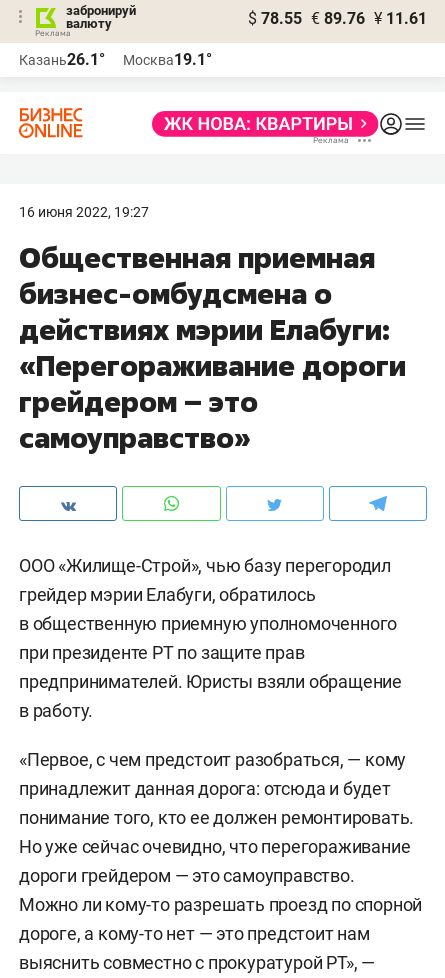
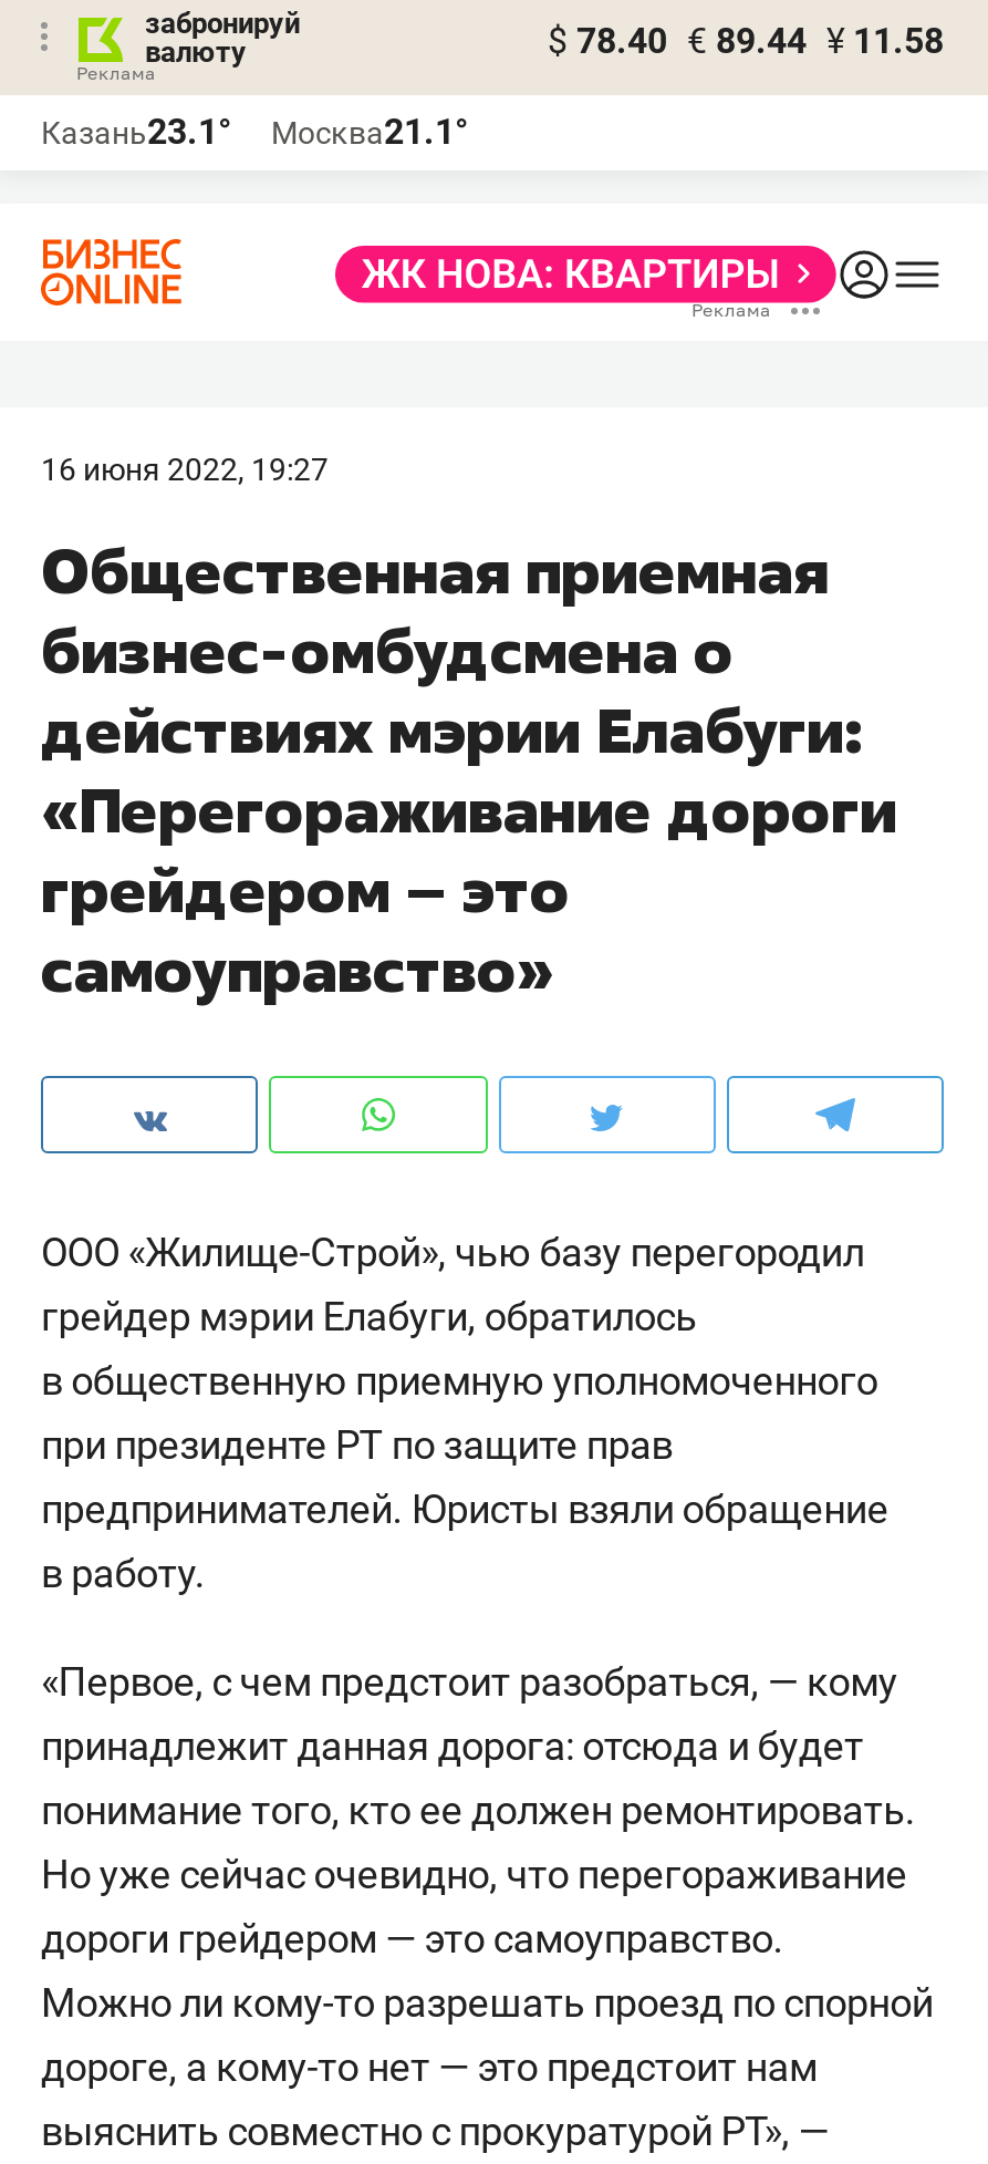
[248,9,427,28] $ 78.55 € 89.76 ¥ 11.61 -> [548,20,944,62] $ 78.40 € 89.44 ¥ 11.58
[19,50,105,69] Казань26.1° -> [41,111,231,153] Казань23.1°
[123,50,212,69] Москва19.1° -> [271,111,468,153] Москва21.1°

